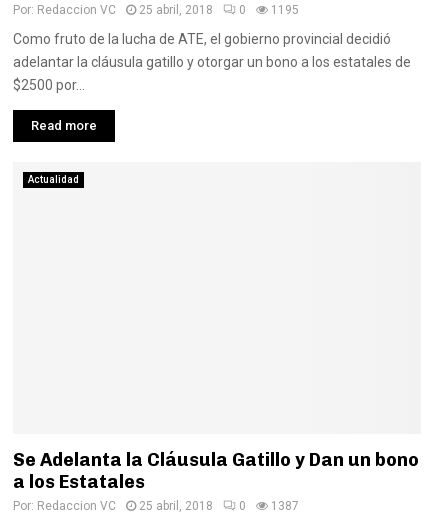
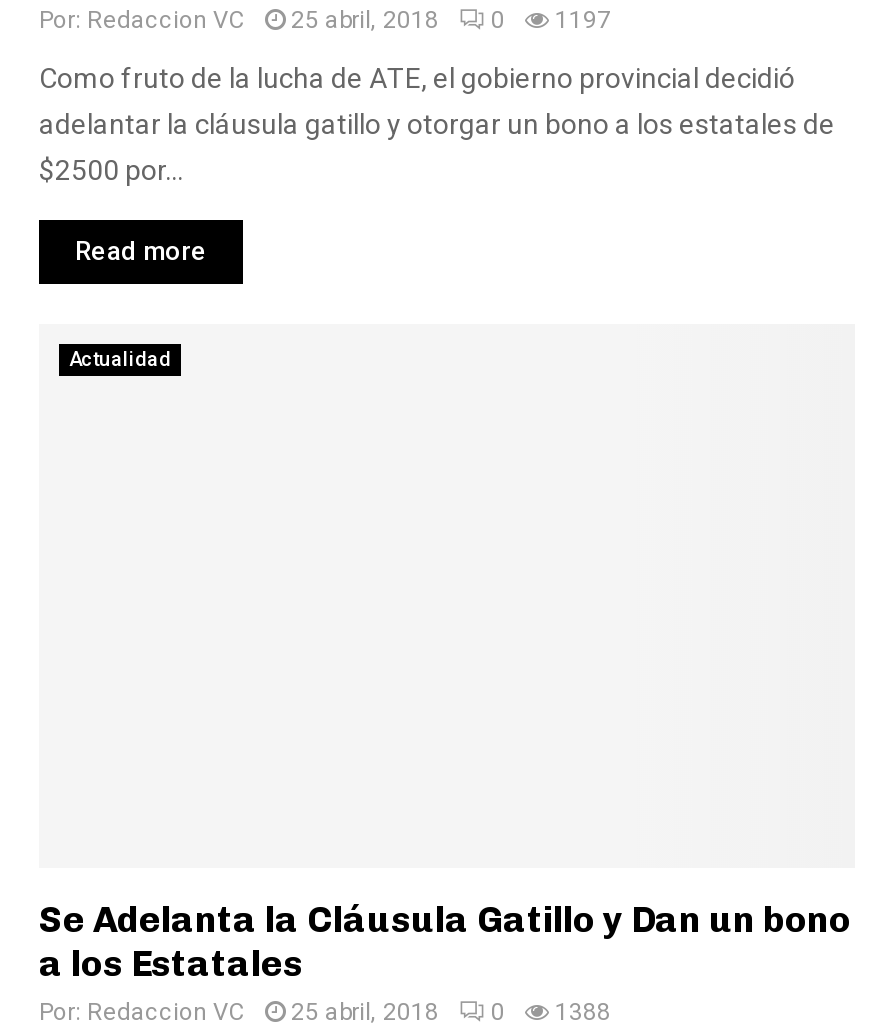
[13,3,299,17] Por: Redaccion VC 25 abril, 2018 0 1195 -> [39,6,611,34] Por: Redaccion VC 25 abril, 2018 0 1197
[13,499,299,513] Por: Redaccion VC 25 abril, 2018 0 1387 -> [39,998,611,1026] Por: Redaccion VC 25 abril, 2018 0 1388

